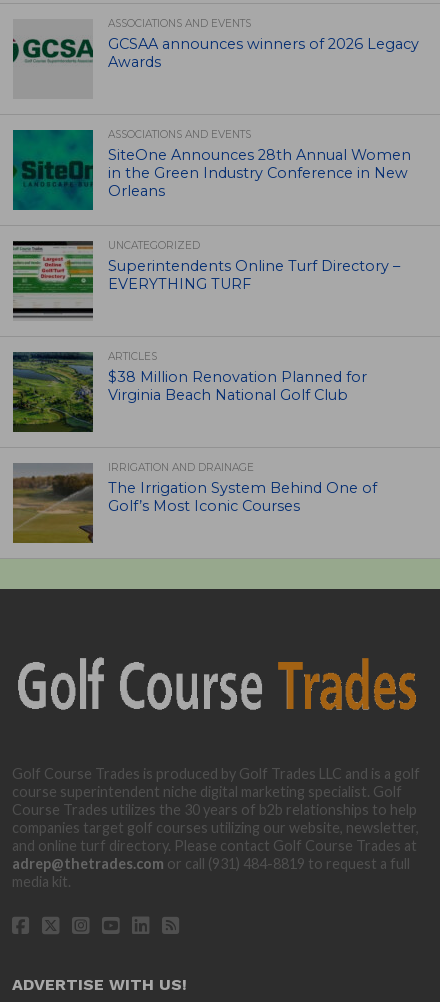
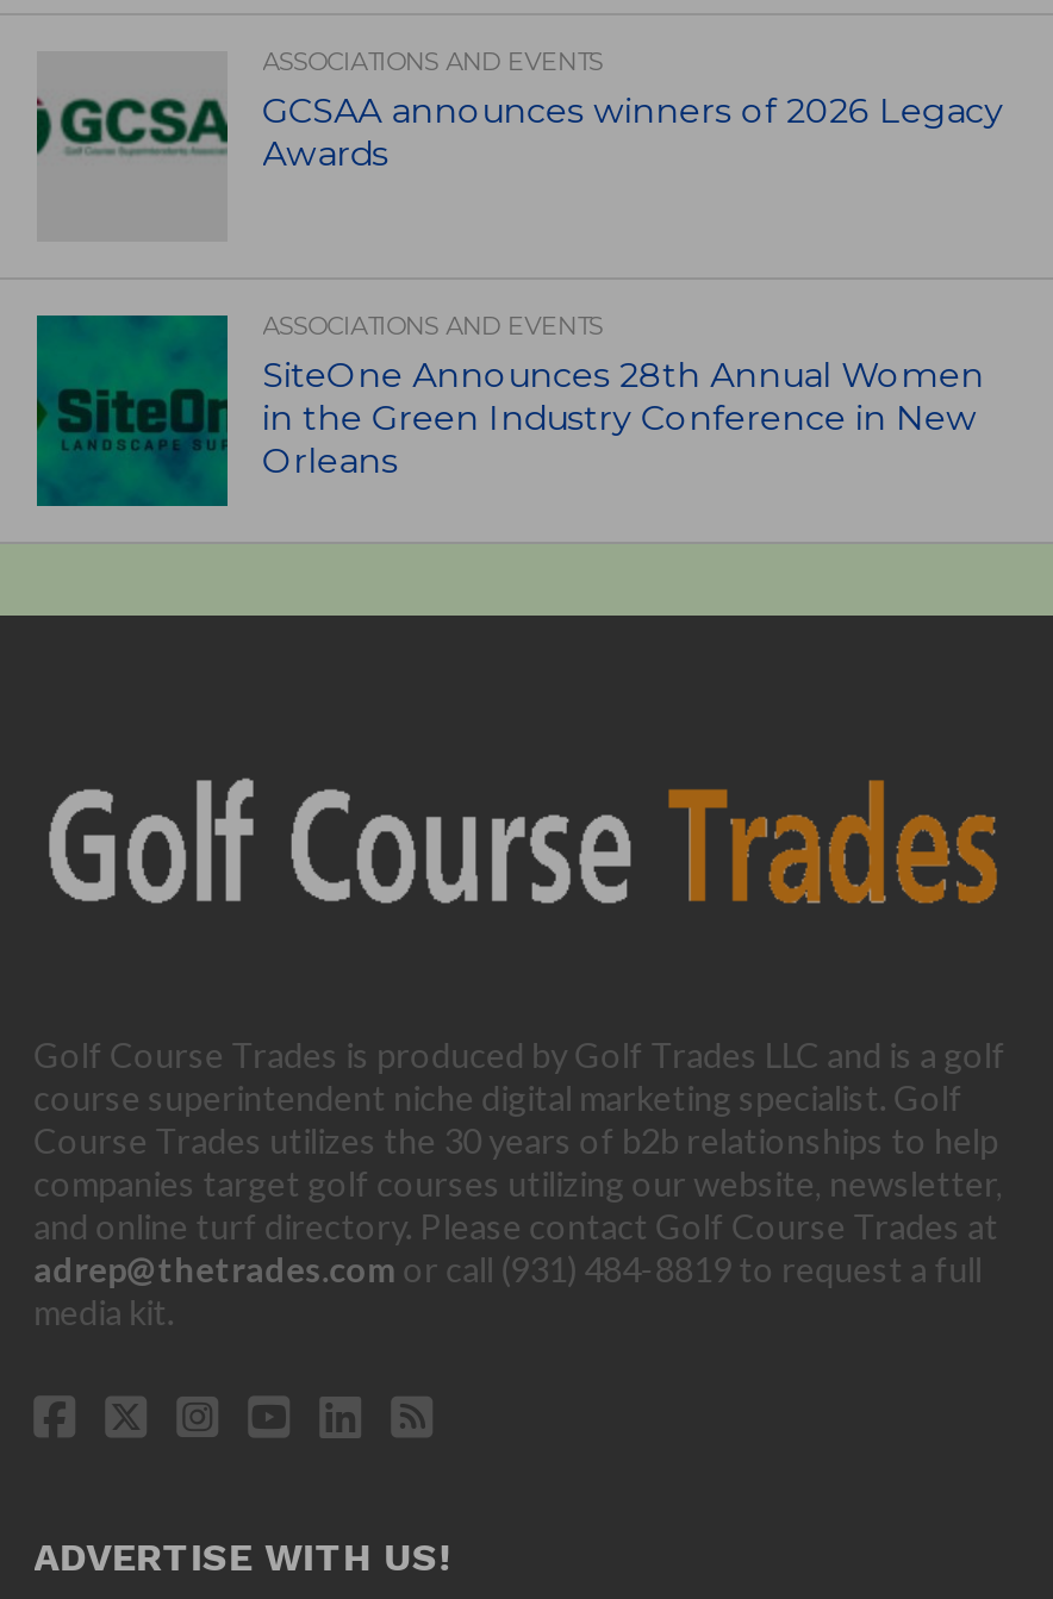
[12,239,400,320] [image] | UNCATEGORIZED | Superintendents Online Turf Directory – | EVERYTHING TURF -> none
[12,350,367,433] [image] | ARTICLES | $38 Million Renovation Planned for | Virginia Beach National Golf Club -> none
[12,461,377,544] [image] | IRRIGATION AND DRAINAGE | The Irrigation System Behind One of | Golf’s Most Iconic Courses -> none

